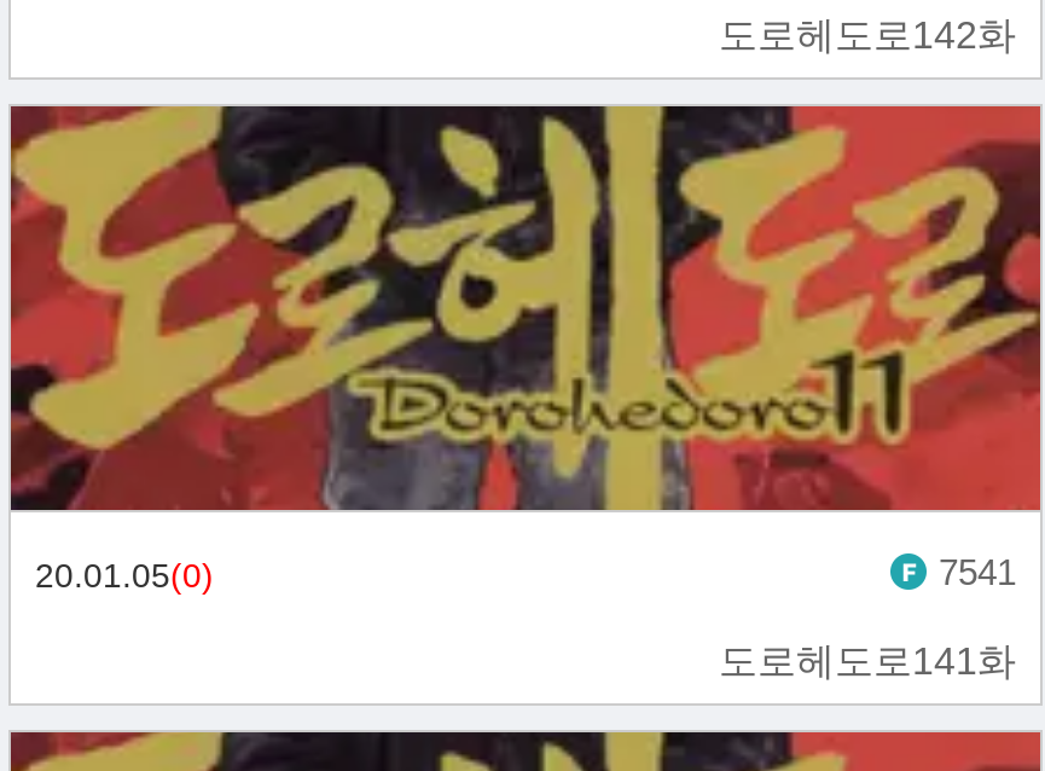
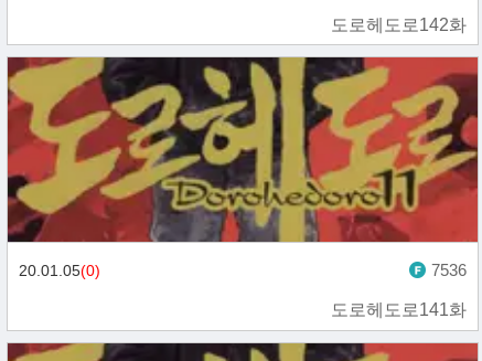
[939,550,1016,591] 7541 -> [431,260,467,279] 7536

